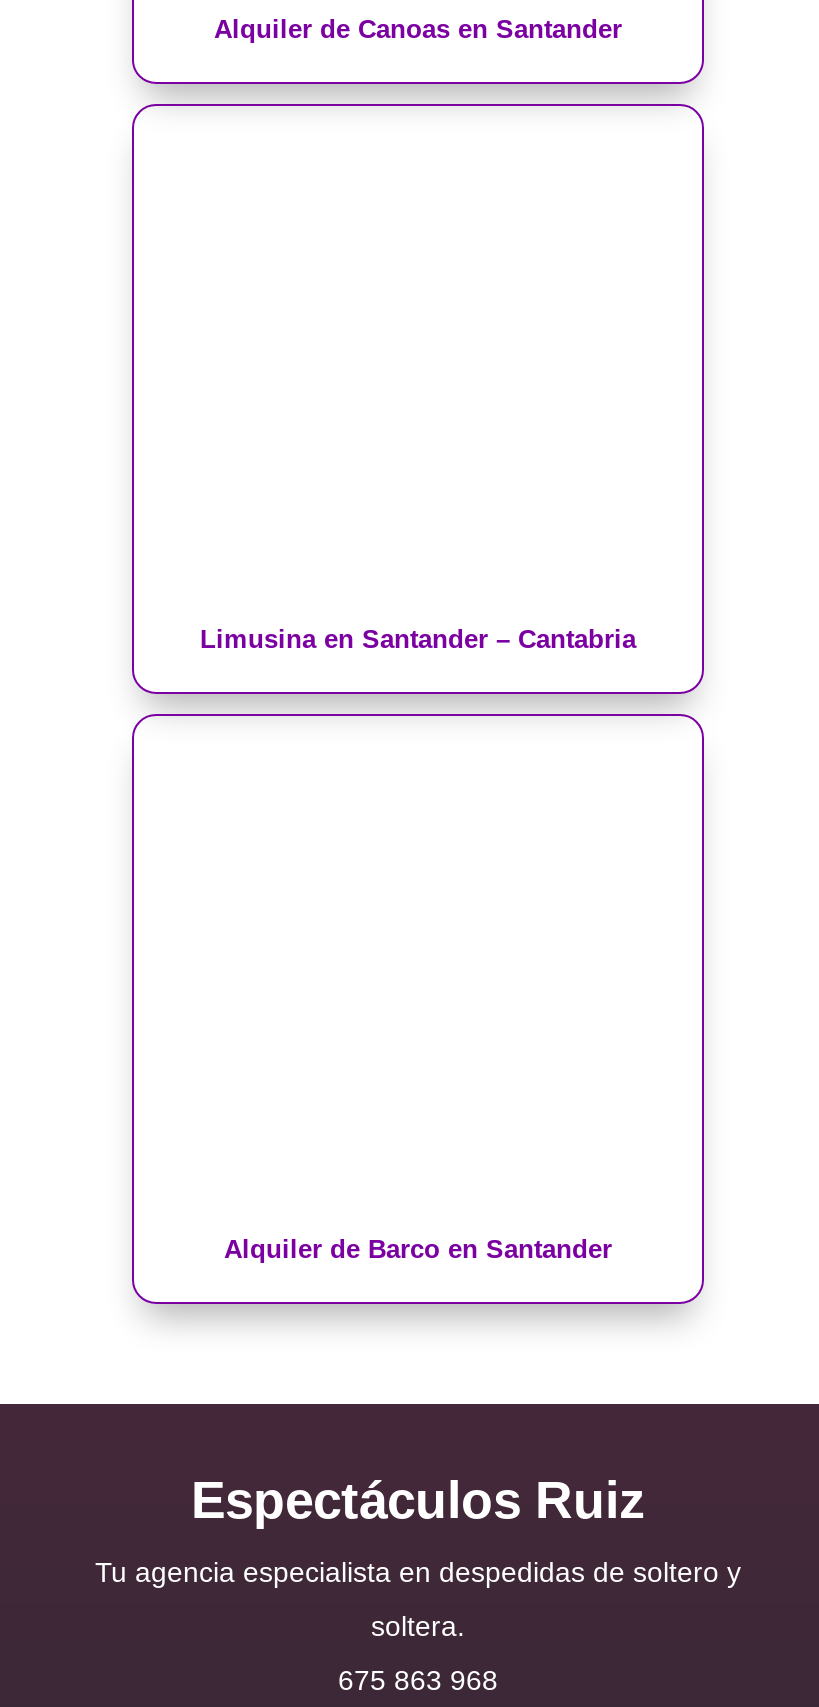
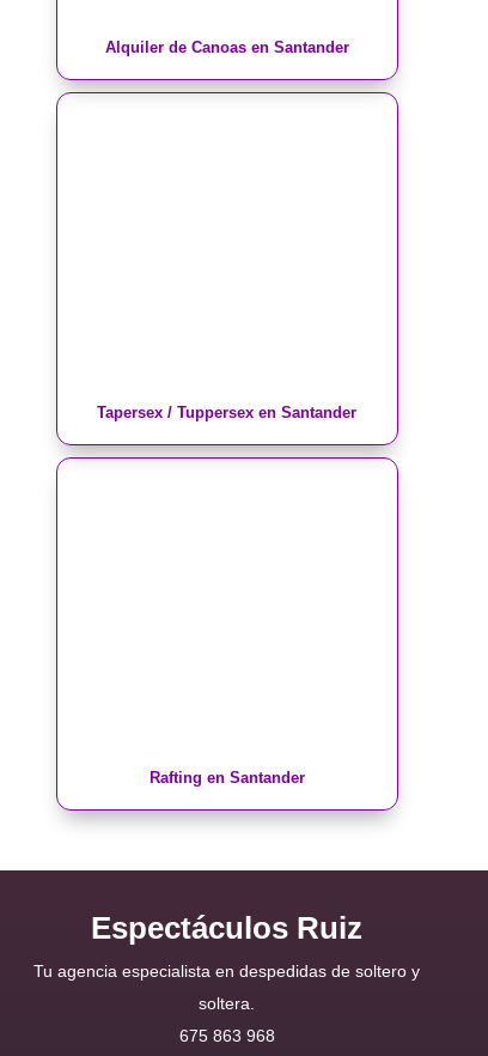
[200,624,636,654] Limusina en Santander – Cantabria -> [97,403,357,421] Tapersex / Tuppersex en Santander
[224,1234,612,1264] Alquiler de Barco en Santander -> [150,769,305,787] Rafting en Santander

